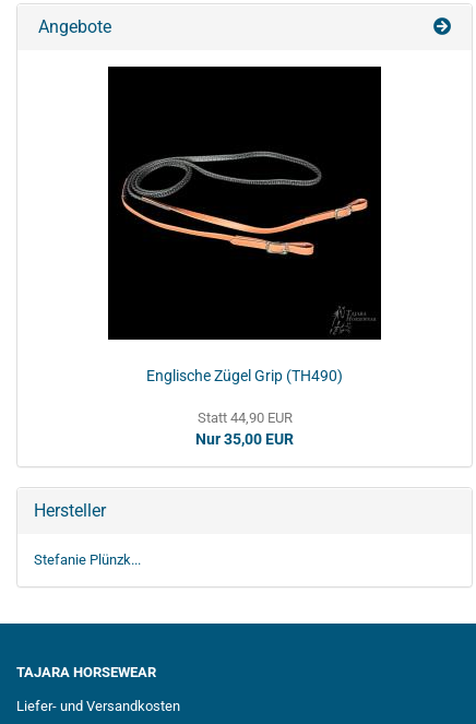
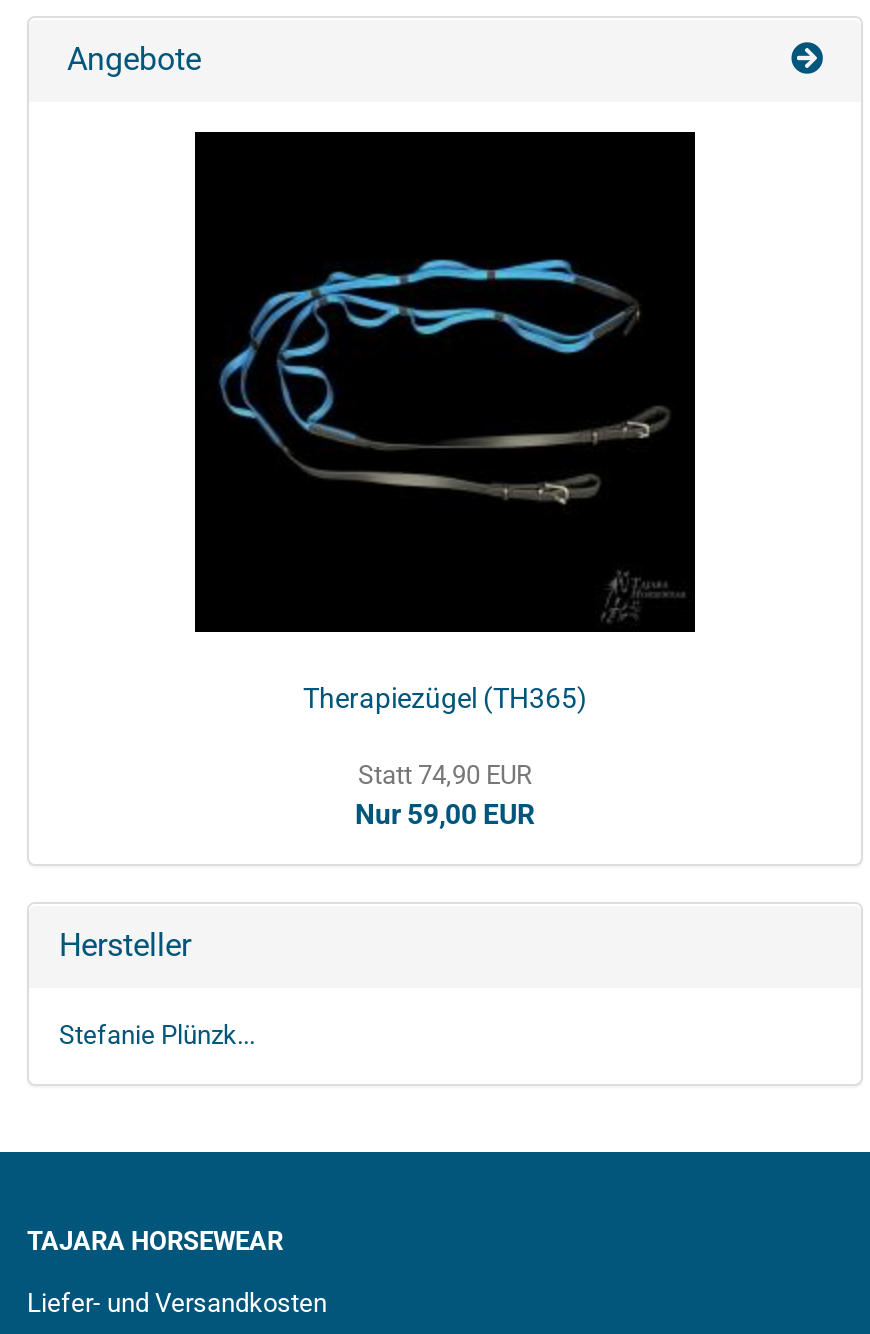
[121,137,369,269] [image] -> [219,258,671,506] [image]
[146,367,343,384] Englische Zügel Grip (TH490) -> [303,682,587,714] Therapiezügel (TH365)
[195,410,294,448] Statt 44,90 EUR | Nur 35,00 EUR -> [355,760,535,830] Statt 74,90 EUR | Nur 59,00 EUR

